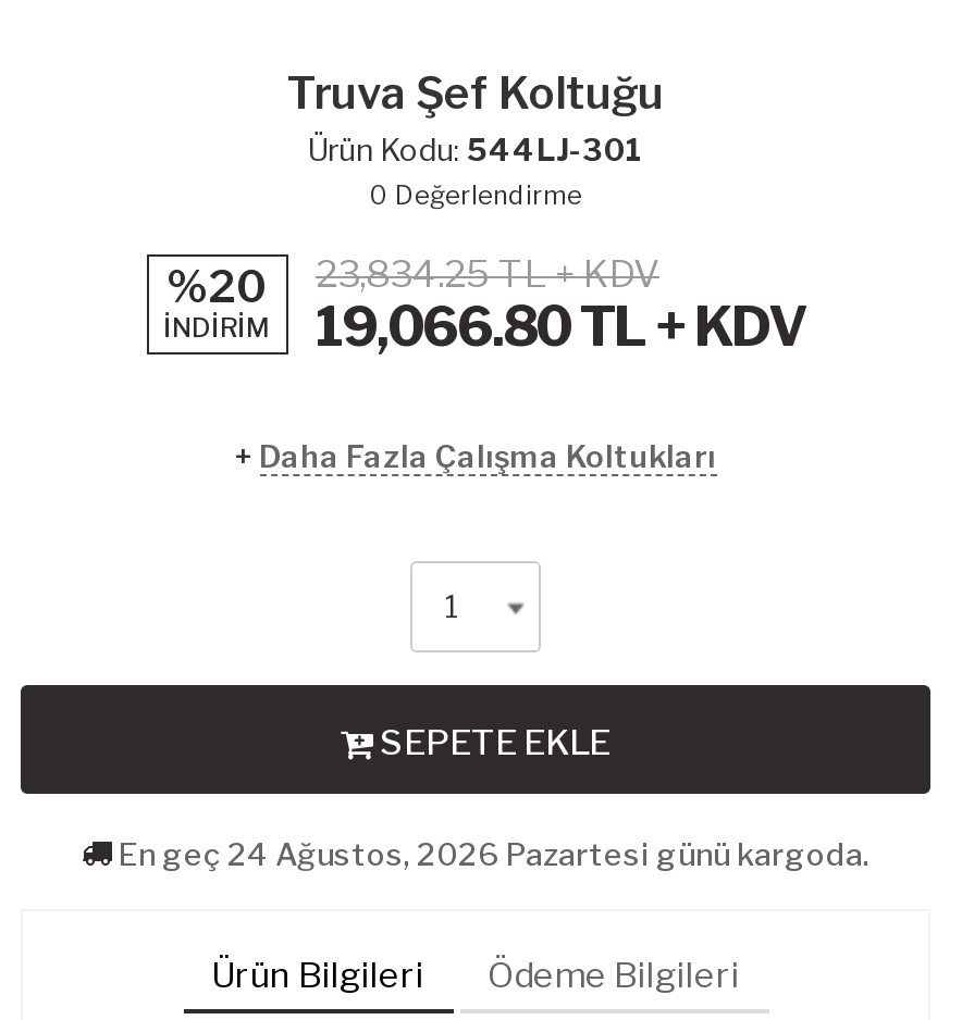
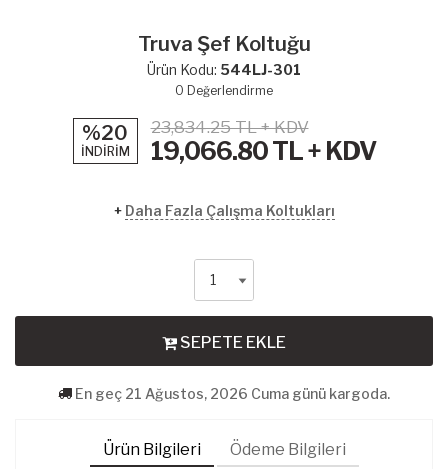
[119,836,869,873] En geç 24 Ağustos, 2026 Pazartesi günü kargoda. -> [75,385,390,402] En geç 21 Ağustos, 2026 Cuma günü kargoda.

